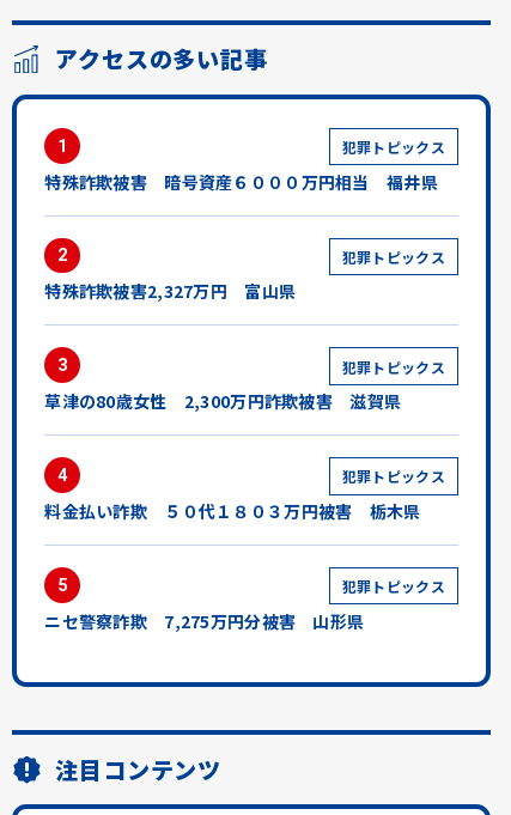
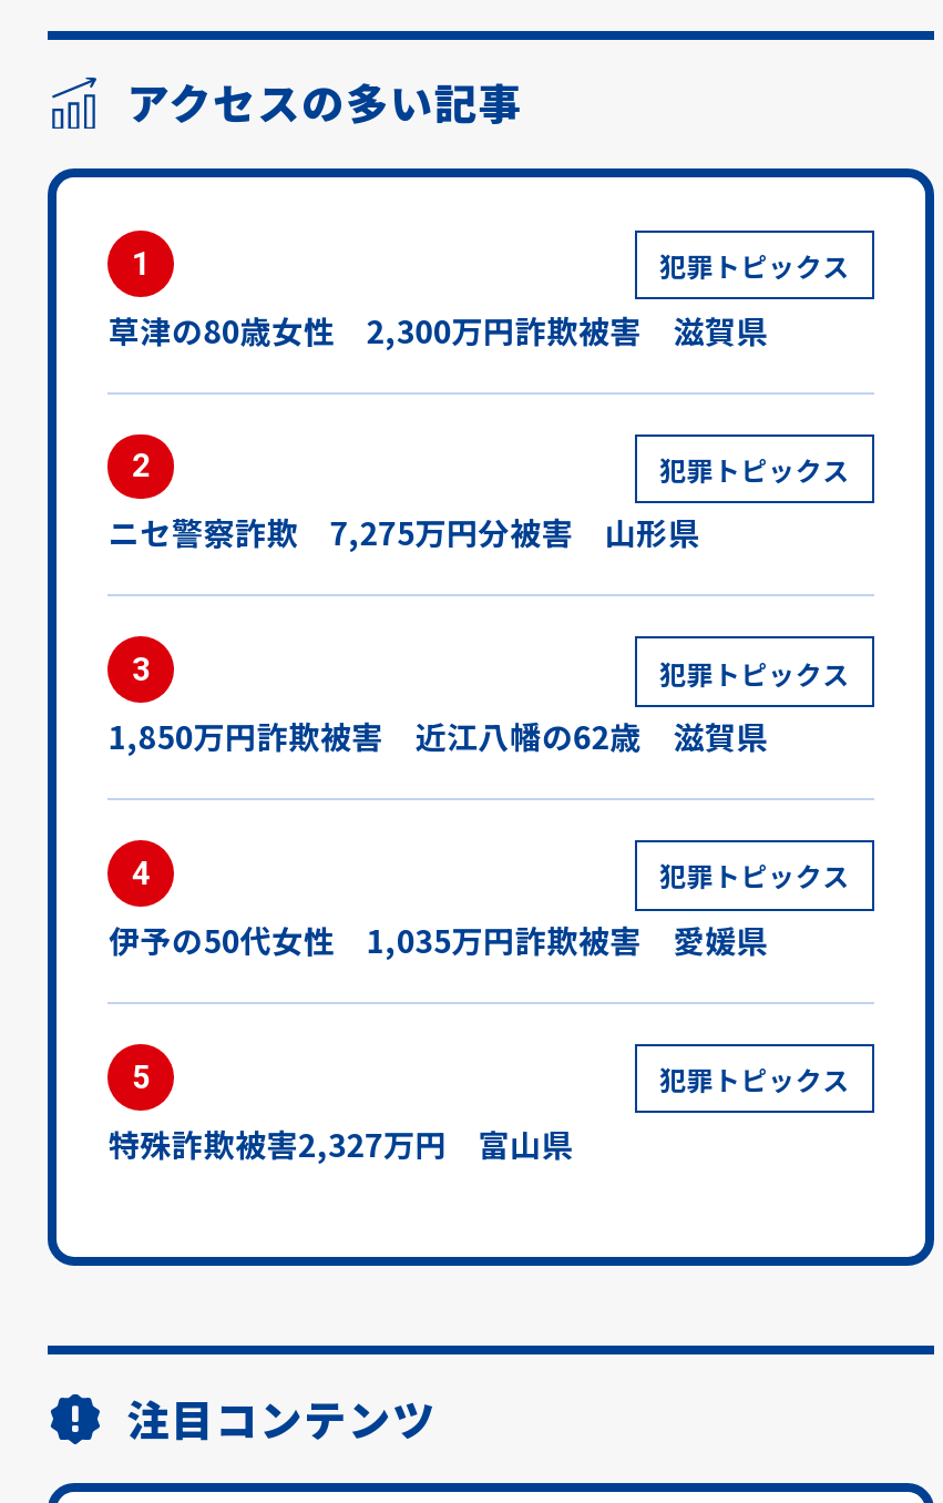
[45,169,438,193] 特殊詐欺被害 暗号資産６０００万円相当 福井県 -> none
moved [45,279,296,303] -> [108,1121,573,1166]: 特殊詐欺被害2,327万円 富山県
none -> [108,714,775,759] 1,850万円詐欺被害 近江八幡の62歳 滋賀県
moved [45,389,405,413] -> [108,307,775,351]: 草津の80歳女性 2,300万円詐欺被害 滋賀県
[45,499,421,523] 料金払い詐欺 ５０代１８０３万円被害 栃木県 -> [108,918,768,962] 伊予の50代女性 1,035万円詐欺被害 愛媛県
moved [45,609,364,633] -> [108,511,700,555]: ニセ警察詐欺 7,275万円分被害 山形県

